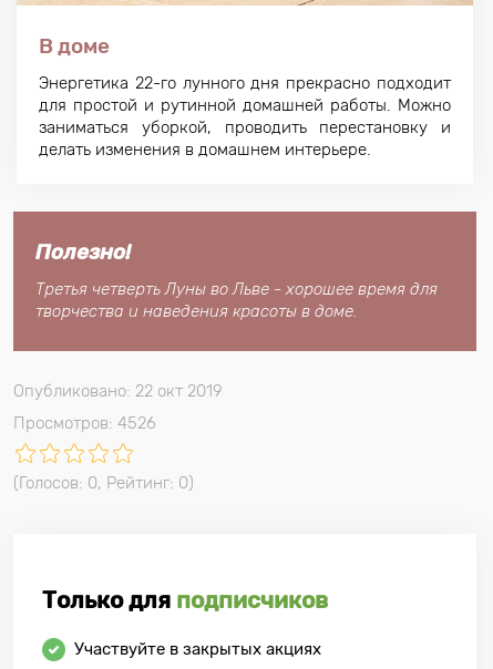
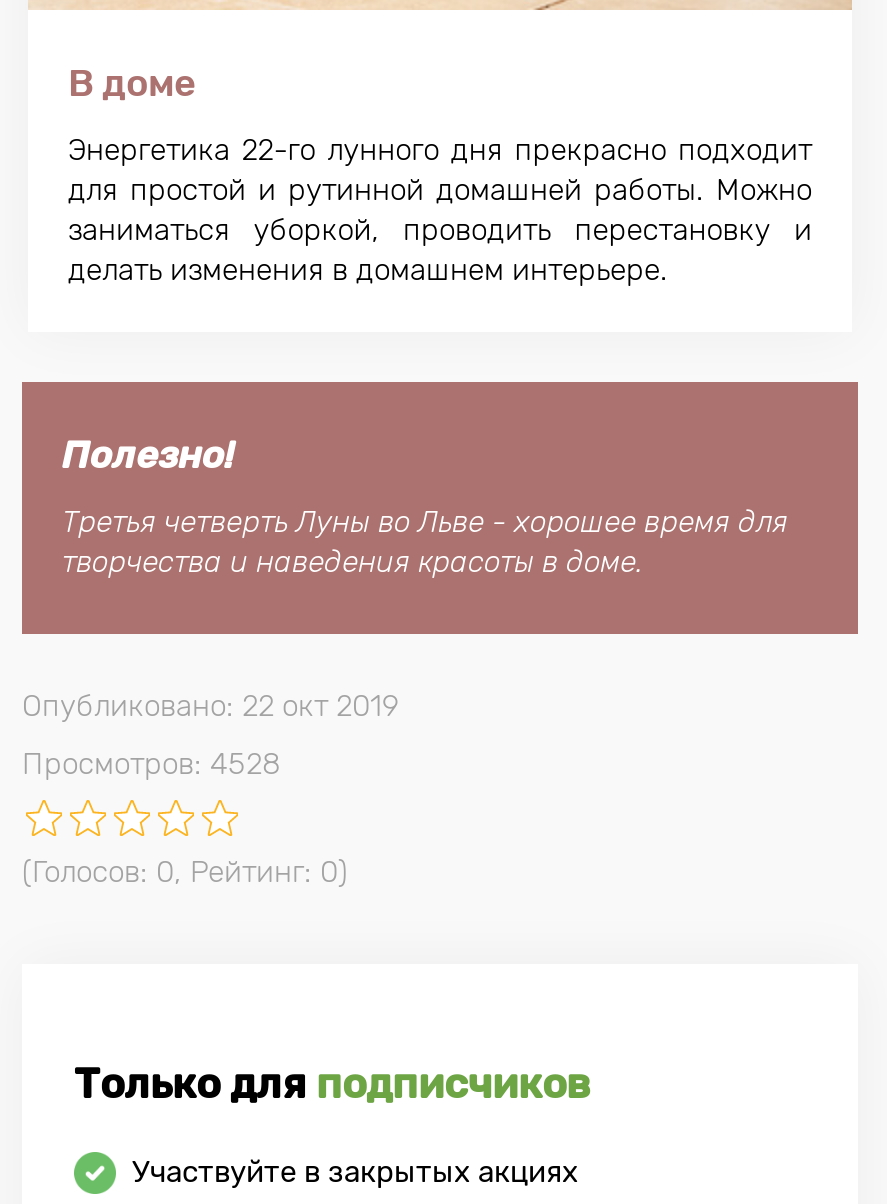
[13,413,156,433] Просмотров: 4526 -> [22,746,280,782] Просмотров: 4528

